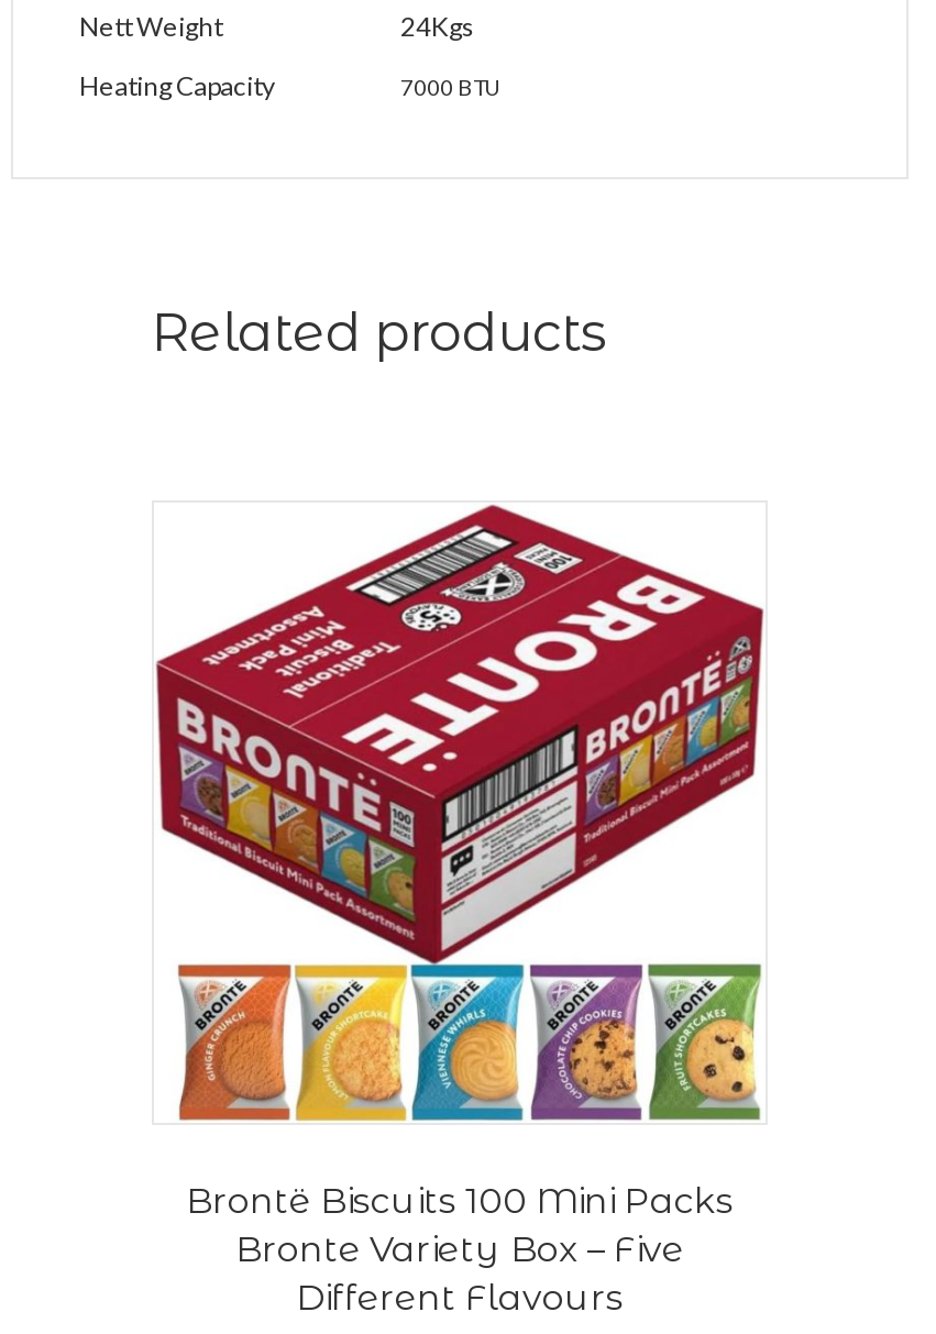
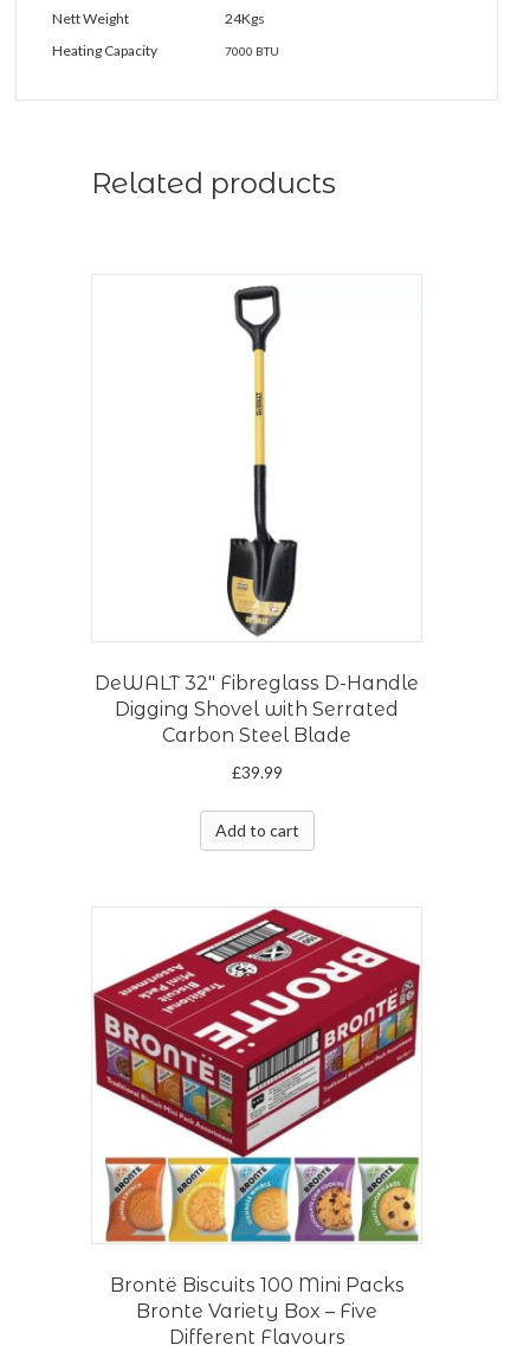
none -> [95,284,419,840] [image] | DeWALT 32″ Fibreglass D-Handle | Digging Shovel with Serrated | Carbon Steel Blade | £39.99 | Add to cart

